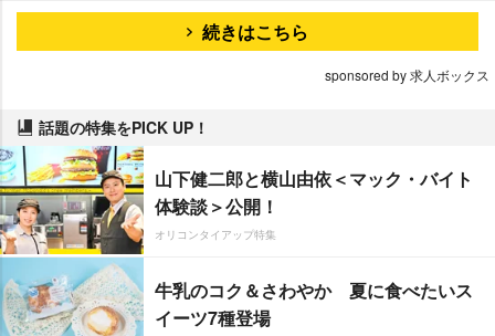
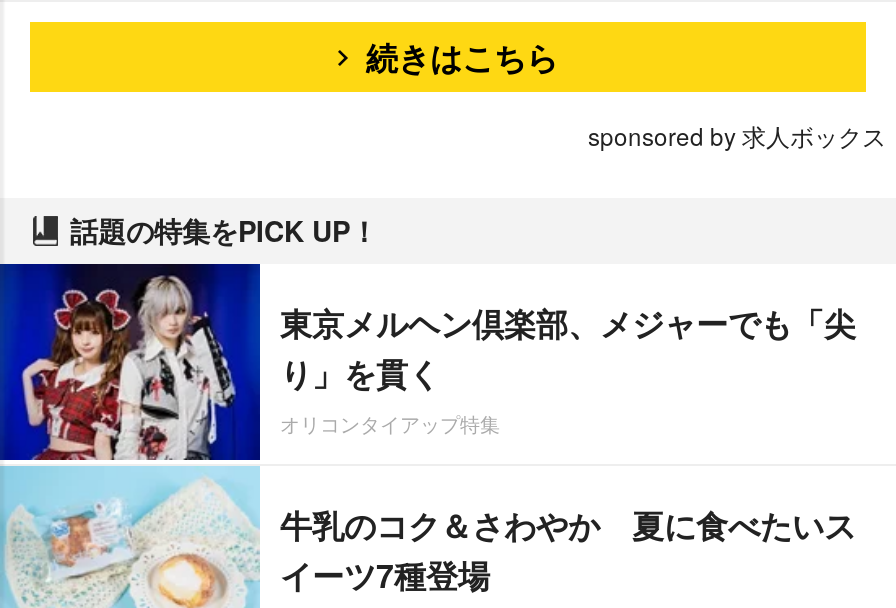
[3,145,473,255] [image] | 山下健二郎と横山由依＜マック・バイト | 体験談＞公開！ -> [6,262,856,462] [image] | 東京メルヘン倶楽部、メジャーでも「尖 | り」を貫く

